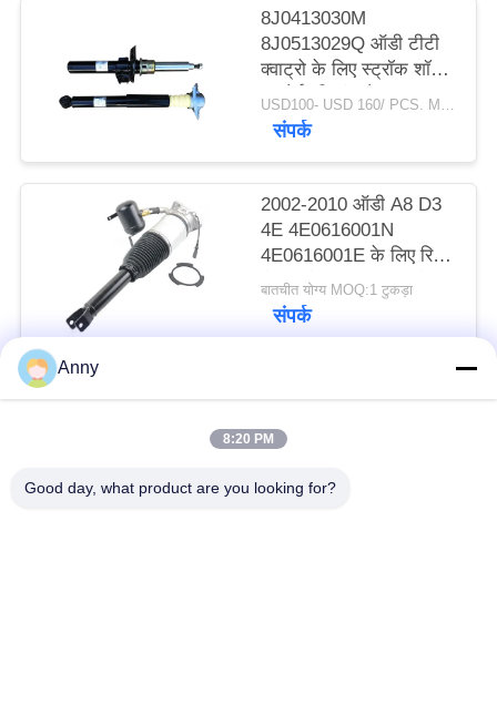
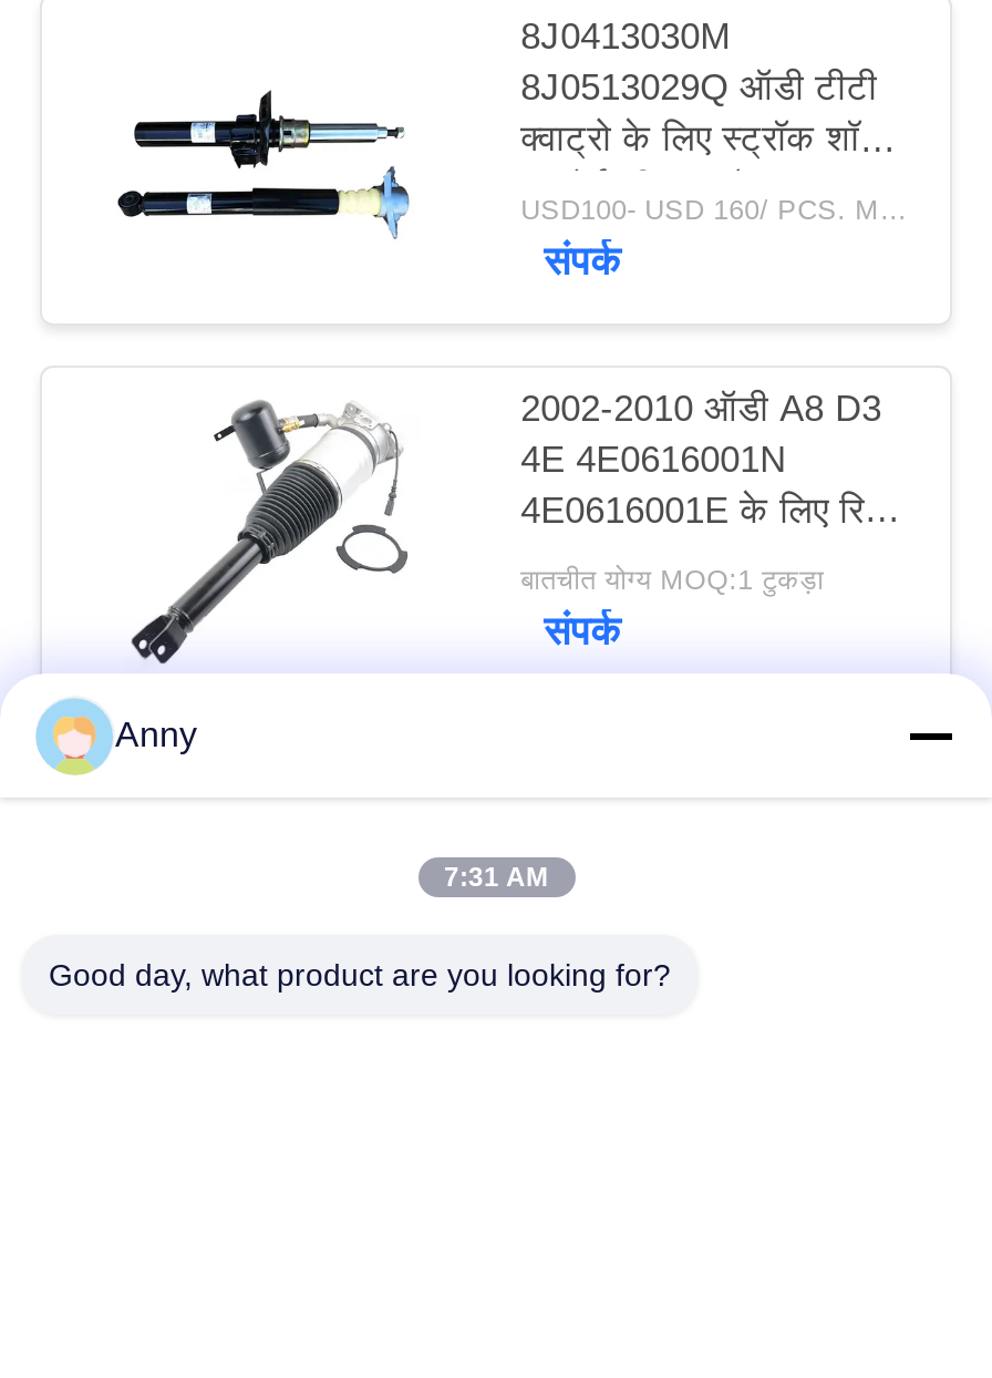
[223,431,274,447] 8:20 PM -> [444,862,548,893] 7:31 AM

